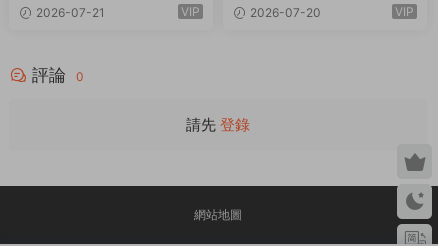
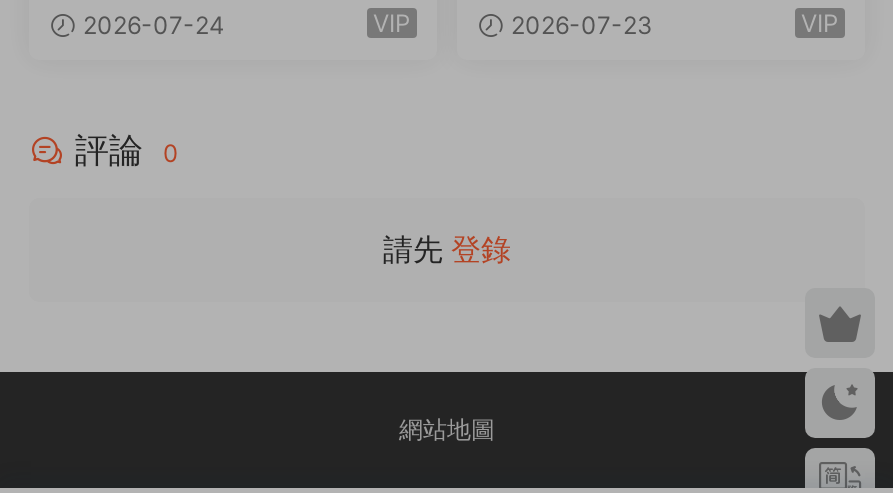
[33,5,105,20] 2026-07-21 -> [77,10,225,40] 2026-07-24
[247,5,321,20] 2026-07-20 -> [505,10,653,40] 2026-07-23

